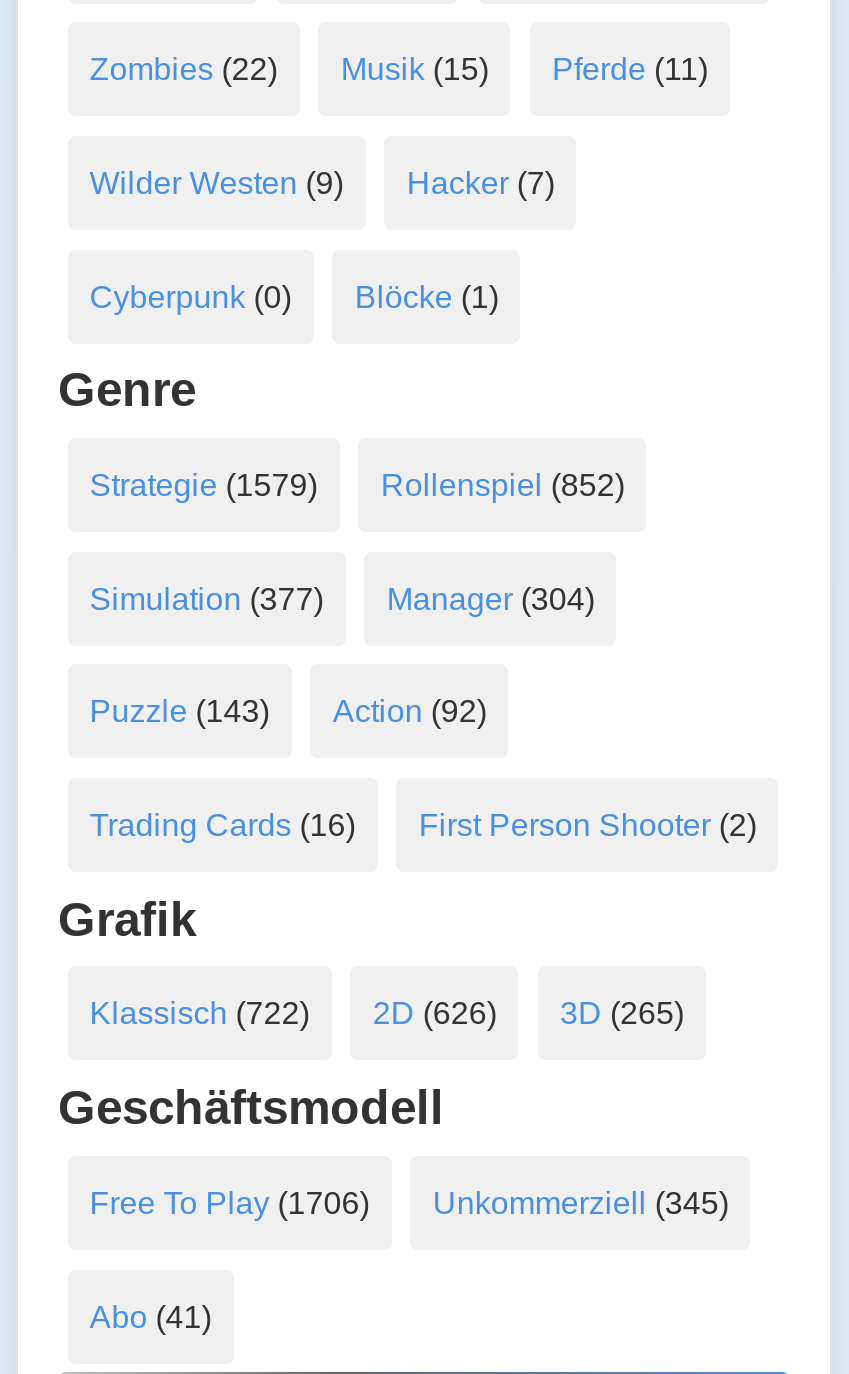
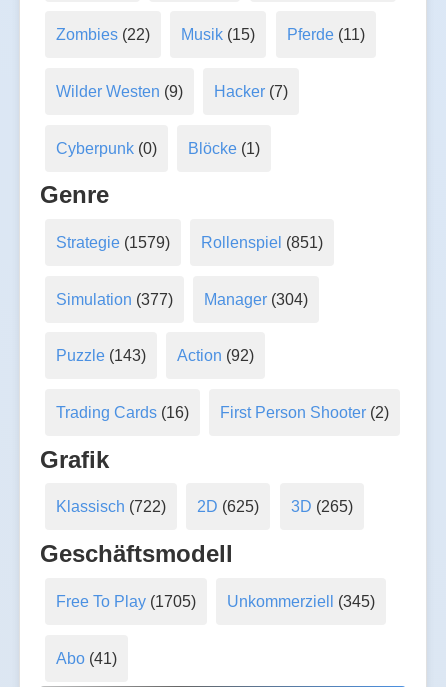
[90,468,625,502] Strategie (1579) Rollenspiel (852) -> [56,234,323,251] Strategie (1579) Rollenspiel (851)
[90,997,684,1031] Klassisch (722) 2D (626) 3D (265) -> [56,498,353,515] Klassisch (722) 2D (625) 3D (265)
[90,1186,729,1220] Free To Play (1706) Unkommerziell (345) -> [56,593,375,610] Free To Play (1705) Unkommerziell (345)

